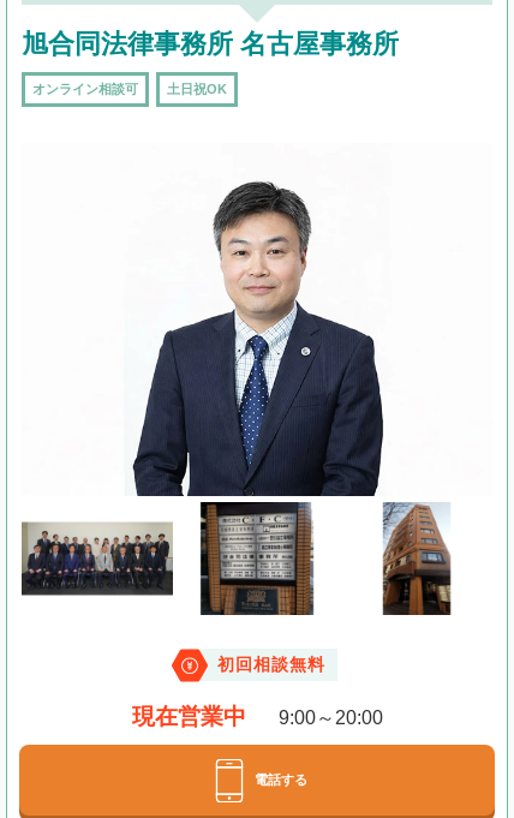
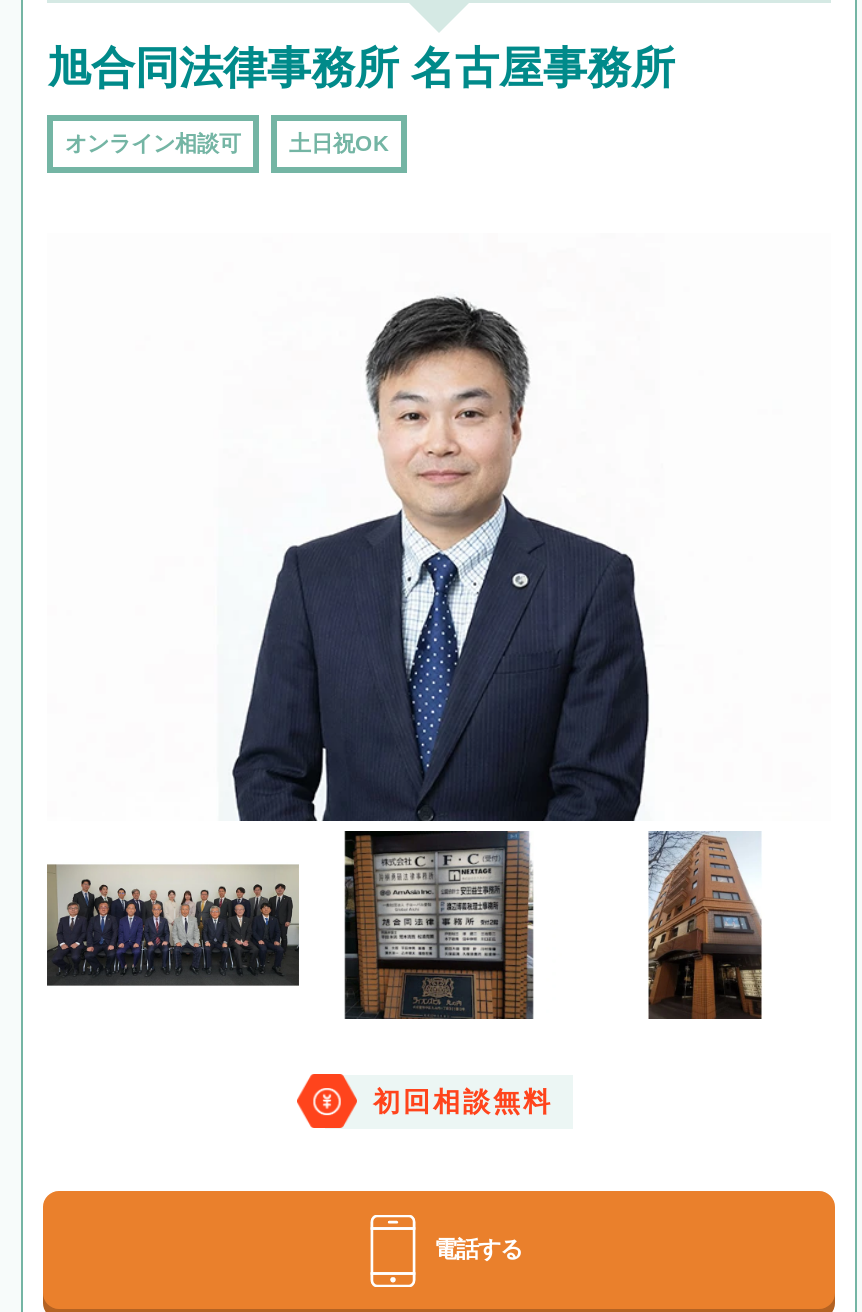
[132,704,382,729] 現在営業中 | 9:00～20:00 -> none

